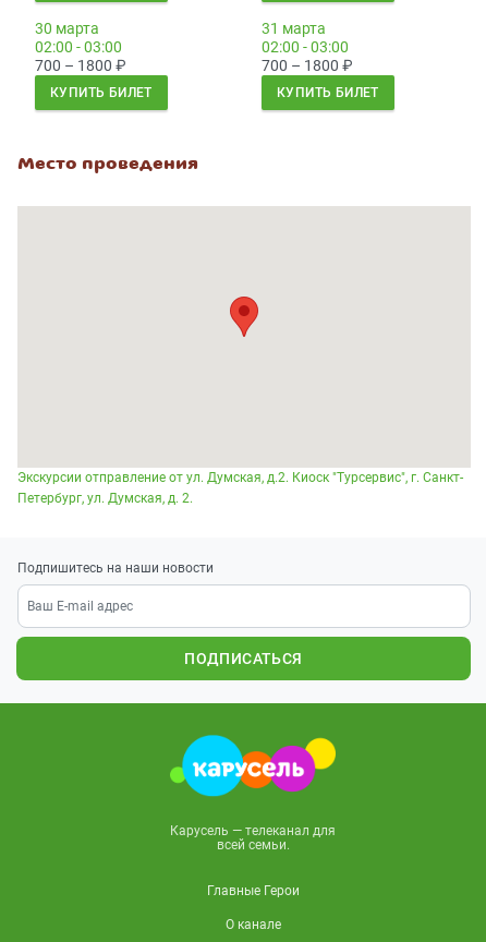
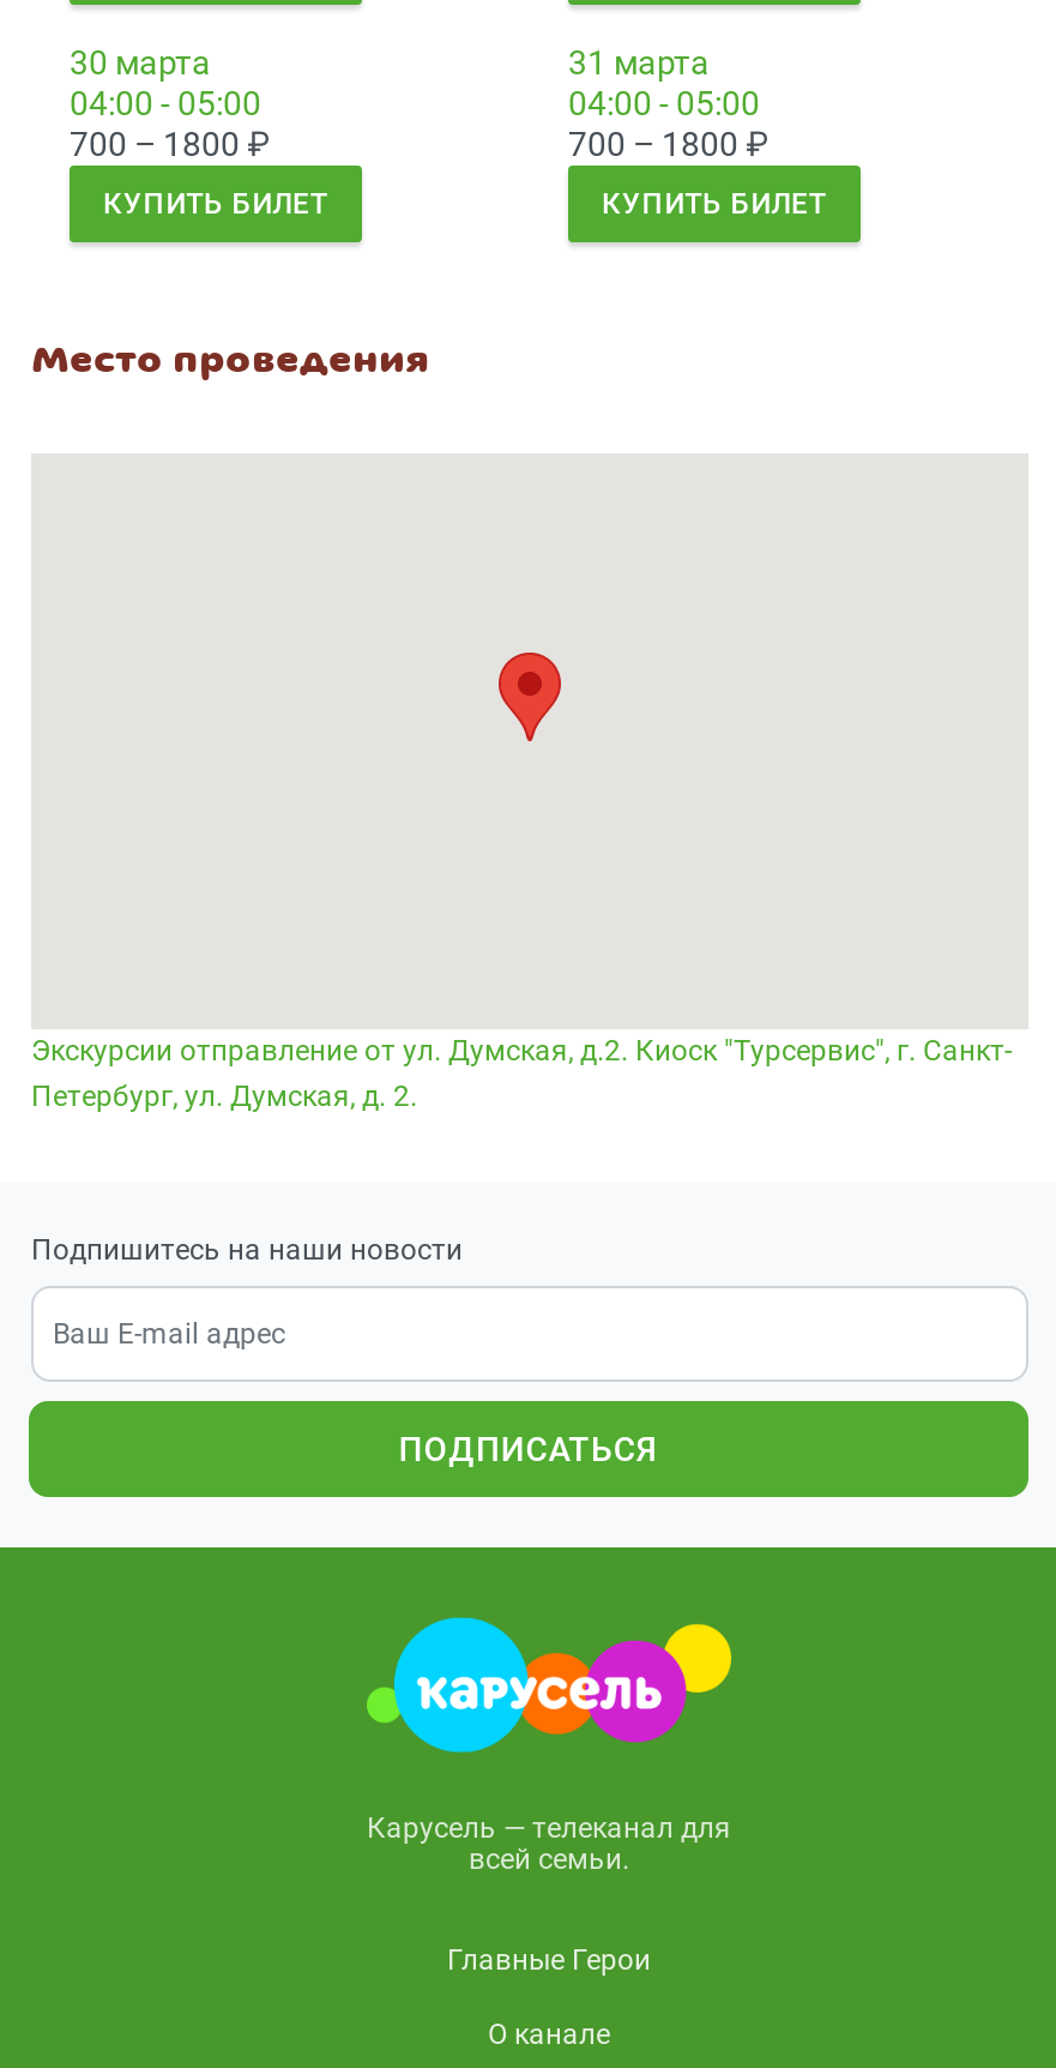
[35,39,122,56] 02:00 - 03:00 -> [70,85,261,123] 04:00 - 05:00
[262,39,349,56] 02:00 - 03:00 -> [568,85,760,123] 04:00 - 05:00

